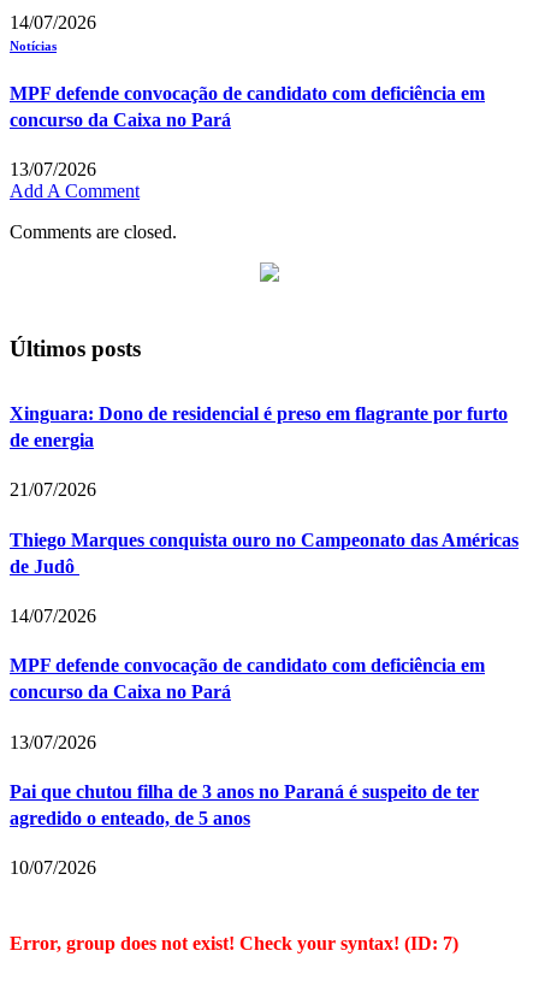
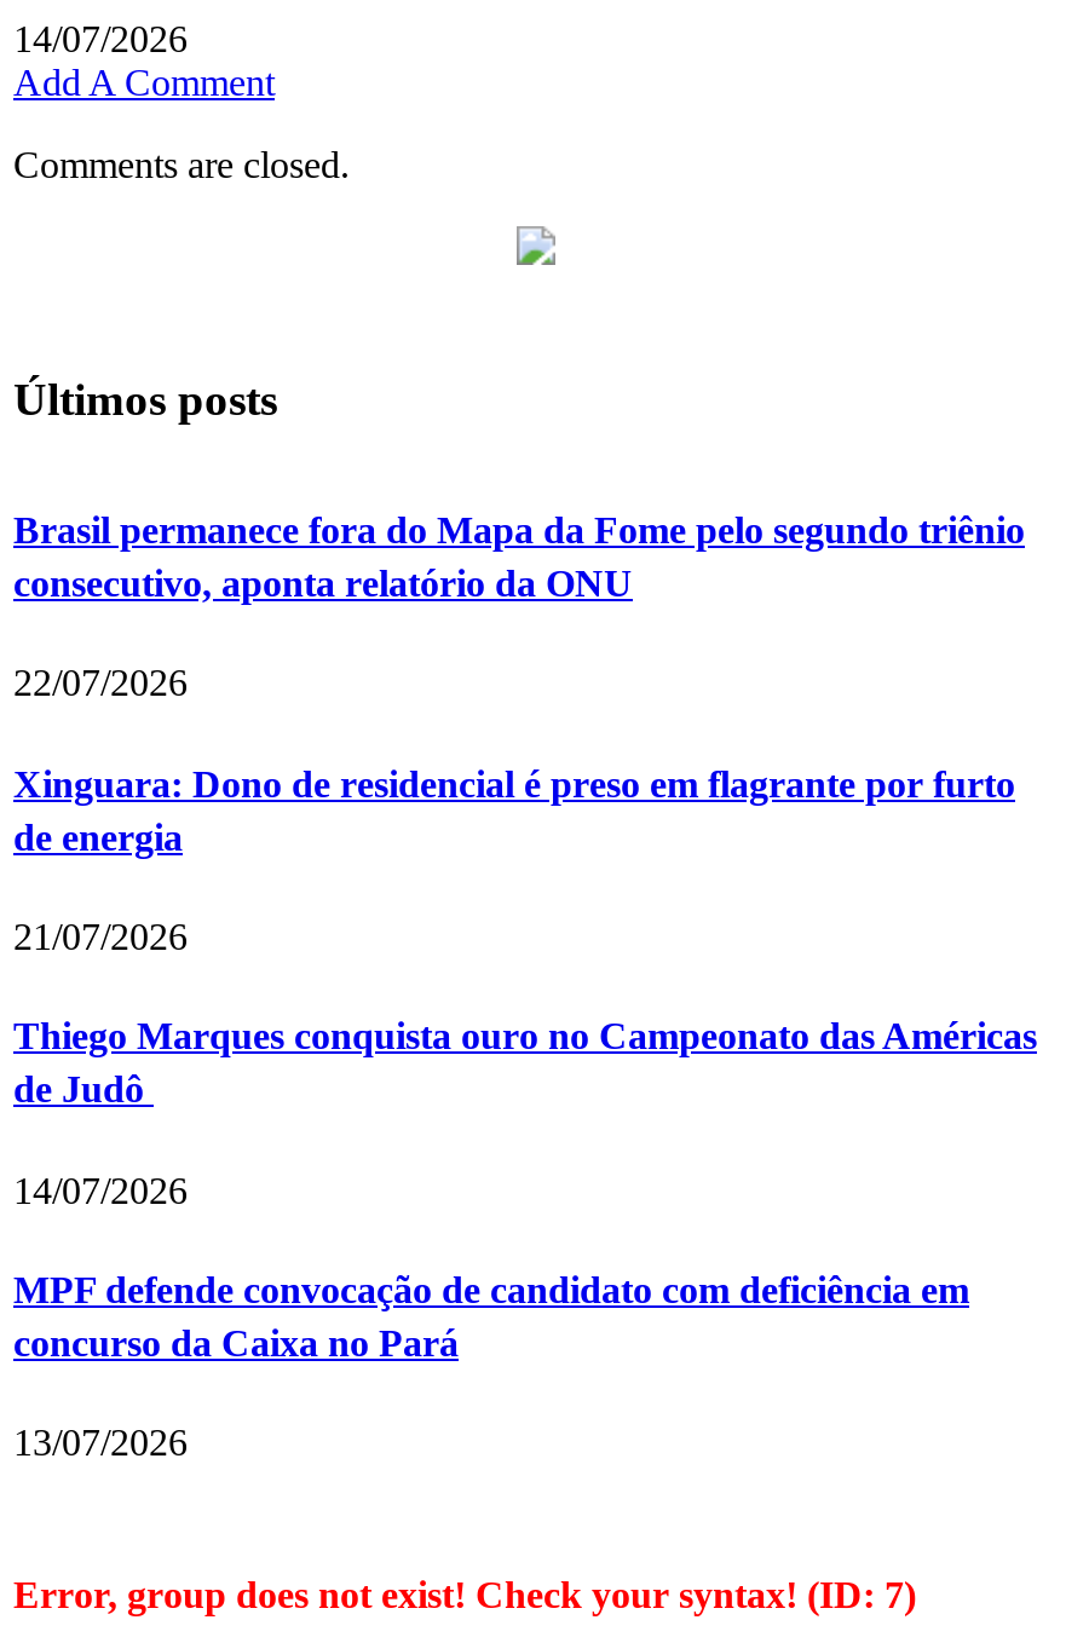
[10,38,485,180] Notícias | MPF defende convocação de candidato com deficiência em | concurso da Caixa no Pará | 13/07/2026 -> none
none -> [13,510,1025,704] Brasil permanece fora do Mapa da Fome pelo segundo triênio | consecutivo, aponta relatório da ONU | 22/07/2026
[10,781,479,878] Pai que chutou filha de 3 anos no Paraná é suspeito de ter | agredido o enteado, de 5 anos | 10/07/2026 -> none

